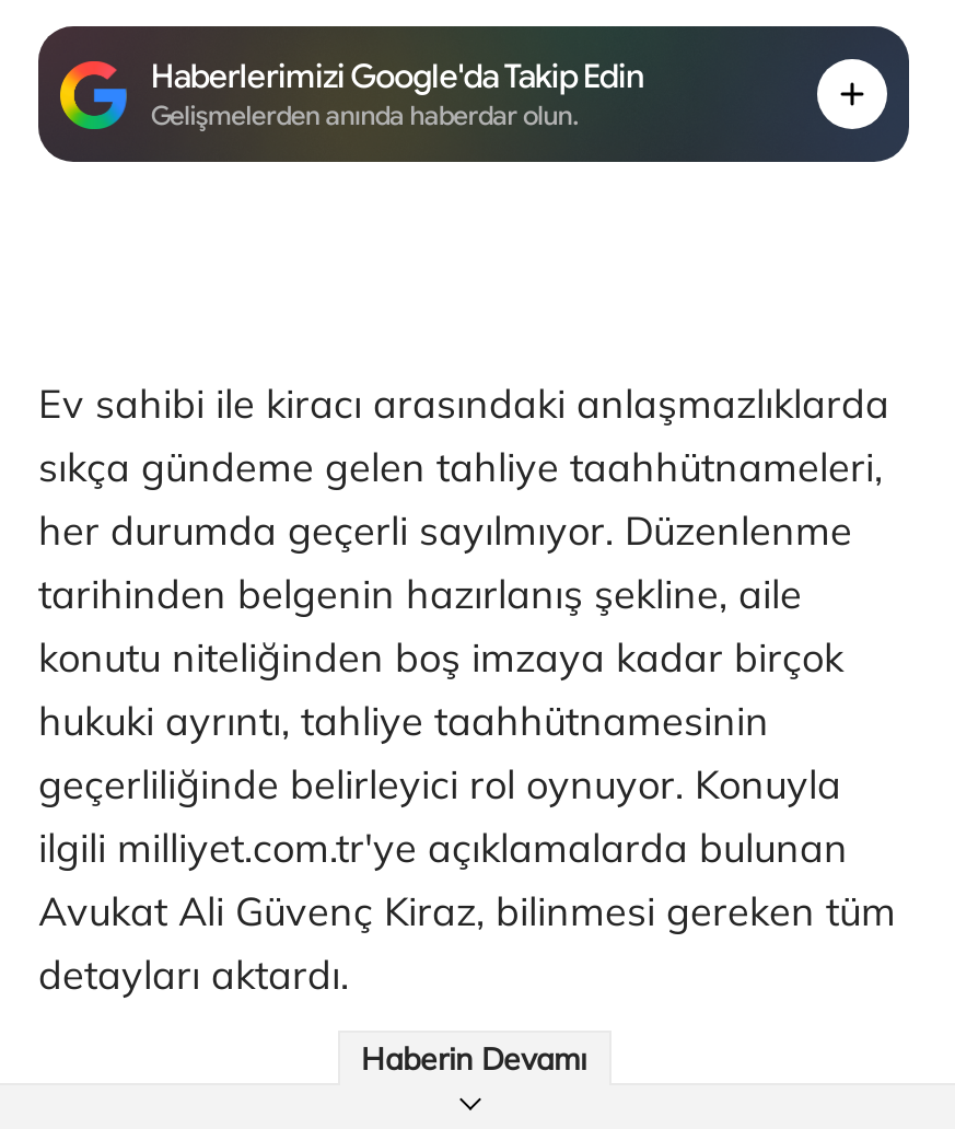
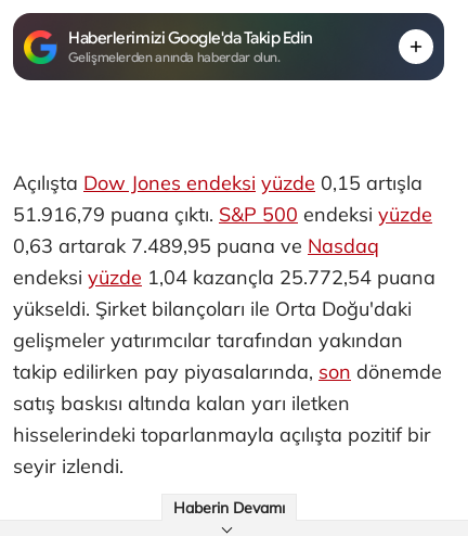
[38,379,896,1001] Ev sahibi ile kiracı arasındaki anlaşmazlıklarda | sıkça gündeme gelen tahliye taahhütnameleri, | her durumda geçerli sayılmıyor. Düzenlenme | tarihinden belgenin hazırlanış şekline, aile | konutu niteliğinden boş imzaya kadar birçok | hukuki ayrıntı, tahliye taahhütnamesinin | geçerliliğinde belirleyici rol oynuyor. Konuyla | ilgili milliyet.com.tr'ye açıklamalarda bulunan | Avukat Ali Güvenç Kiraz, bilinmesi gereken tüm | detayları aktardı. -> [13,171,442,479] Açılışta Dow Jones endeksi yüzde 0,15 artışla | 51.916,79 puana çıktı. S&P 500 endeksi yüzde | 0,63 artarak 7.489,95 puana ve Nasdaq | endeksi yüzde 1,04 kazançla 25.772,54 puana | yükseldi. Şirket bilançoları ile Orta Doğu'daki | gelişmeler yatırımcılar tarafından yakından | takip edilirken pay piyasalarında, son dönemde | satış baskısı altında kalan yarı iletken | hisselerindeki toparlanmayla açılışta pozitif bir | seyir izlendi.

